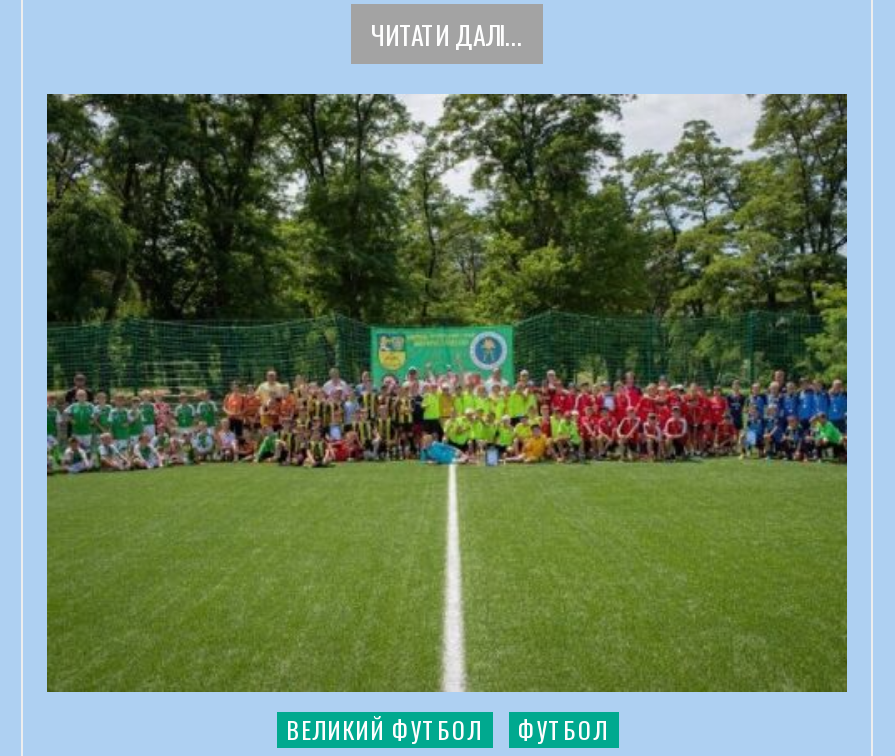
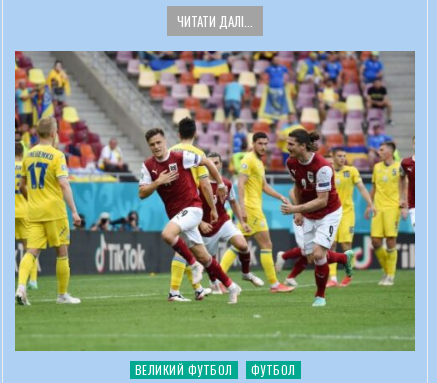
[45,93,849,693] [image] -> [14,50,416,352] [image]

